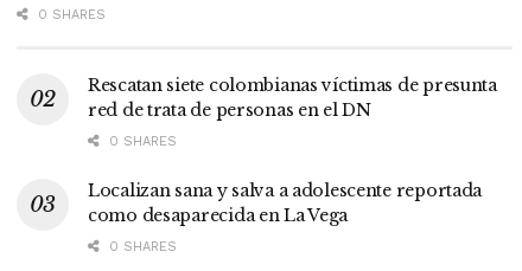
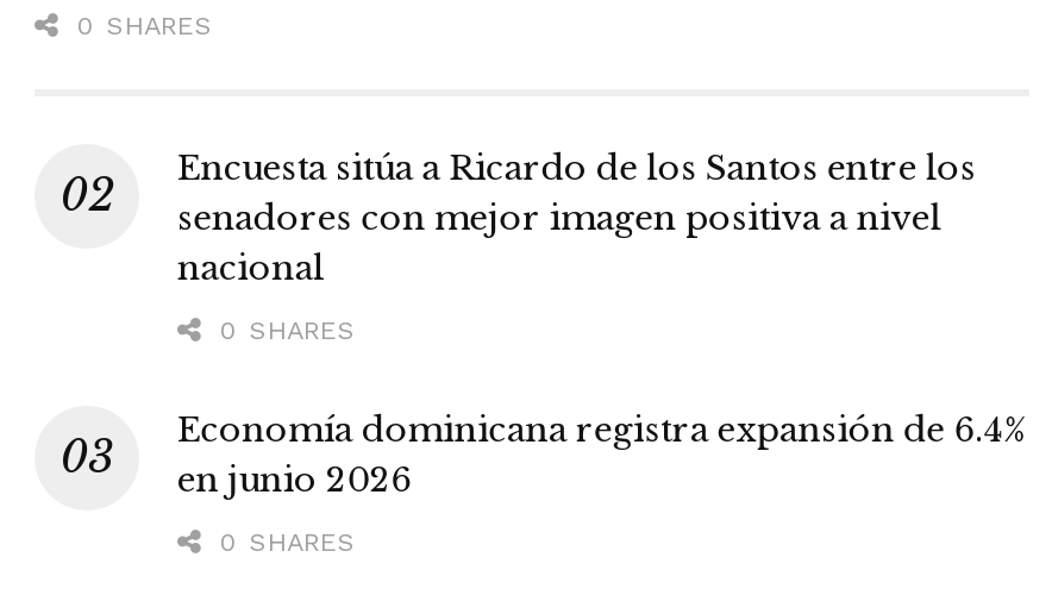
[88,74,497,120] Rescatan siete colombianas víctimas de presunta | red de trata de personas en el DN -> [177,146,976,288] Encuesta sitúa a Ricardo de los Santos entre los | senadores con mejor imagen positiva a nivel | nacional
[88,180,482,226] Localizan sana y salva a adolescente reportada | como desaparecida en La Vega -> [177,407,1027,500] Economía dominicana registra expansión de 6.4% | en junio 2026

